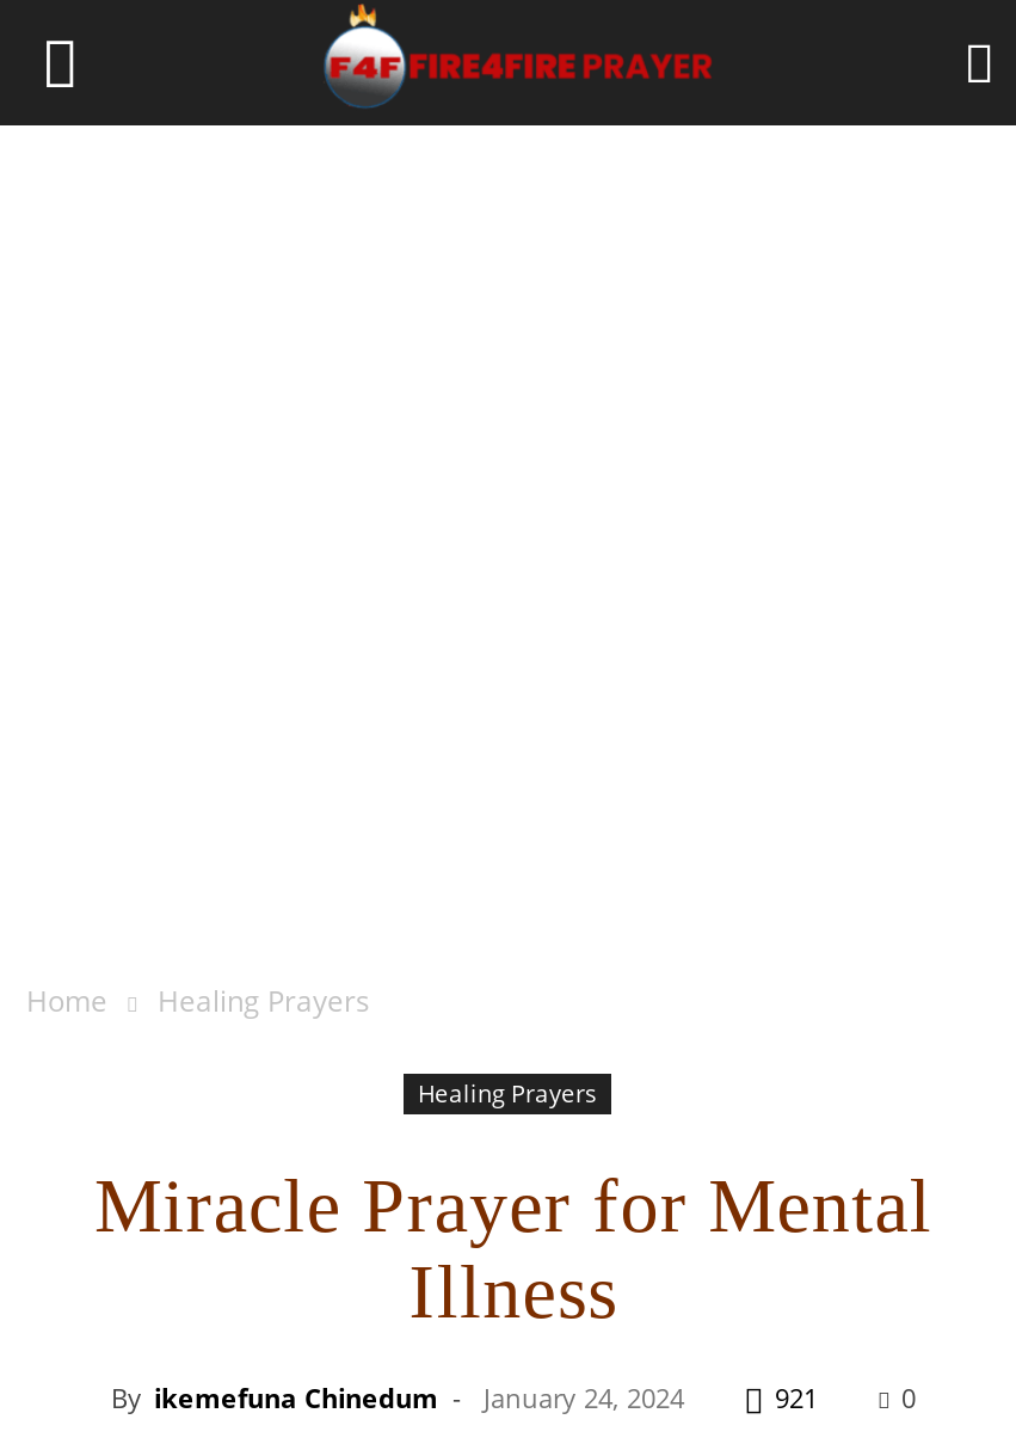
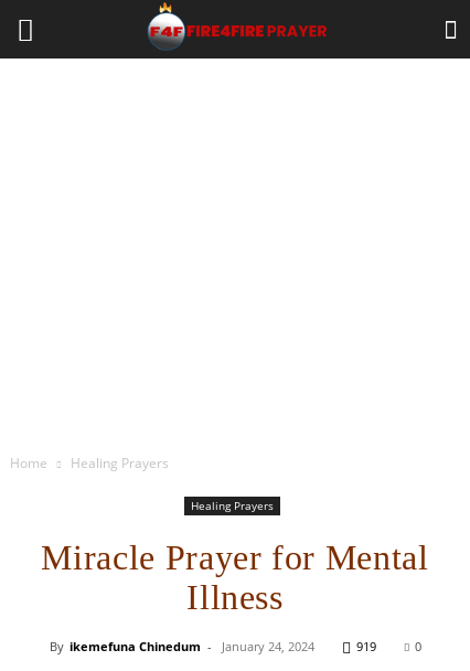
[775,1380,818,1415] 921 -> [356,638,376,654] 919

